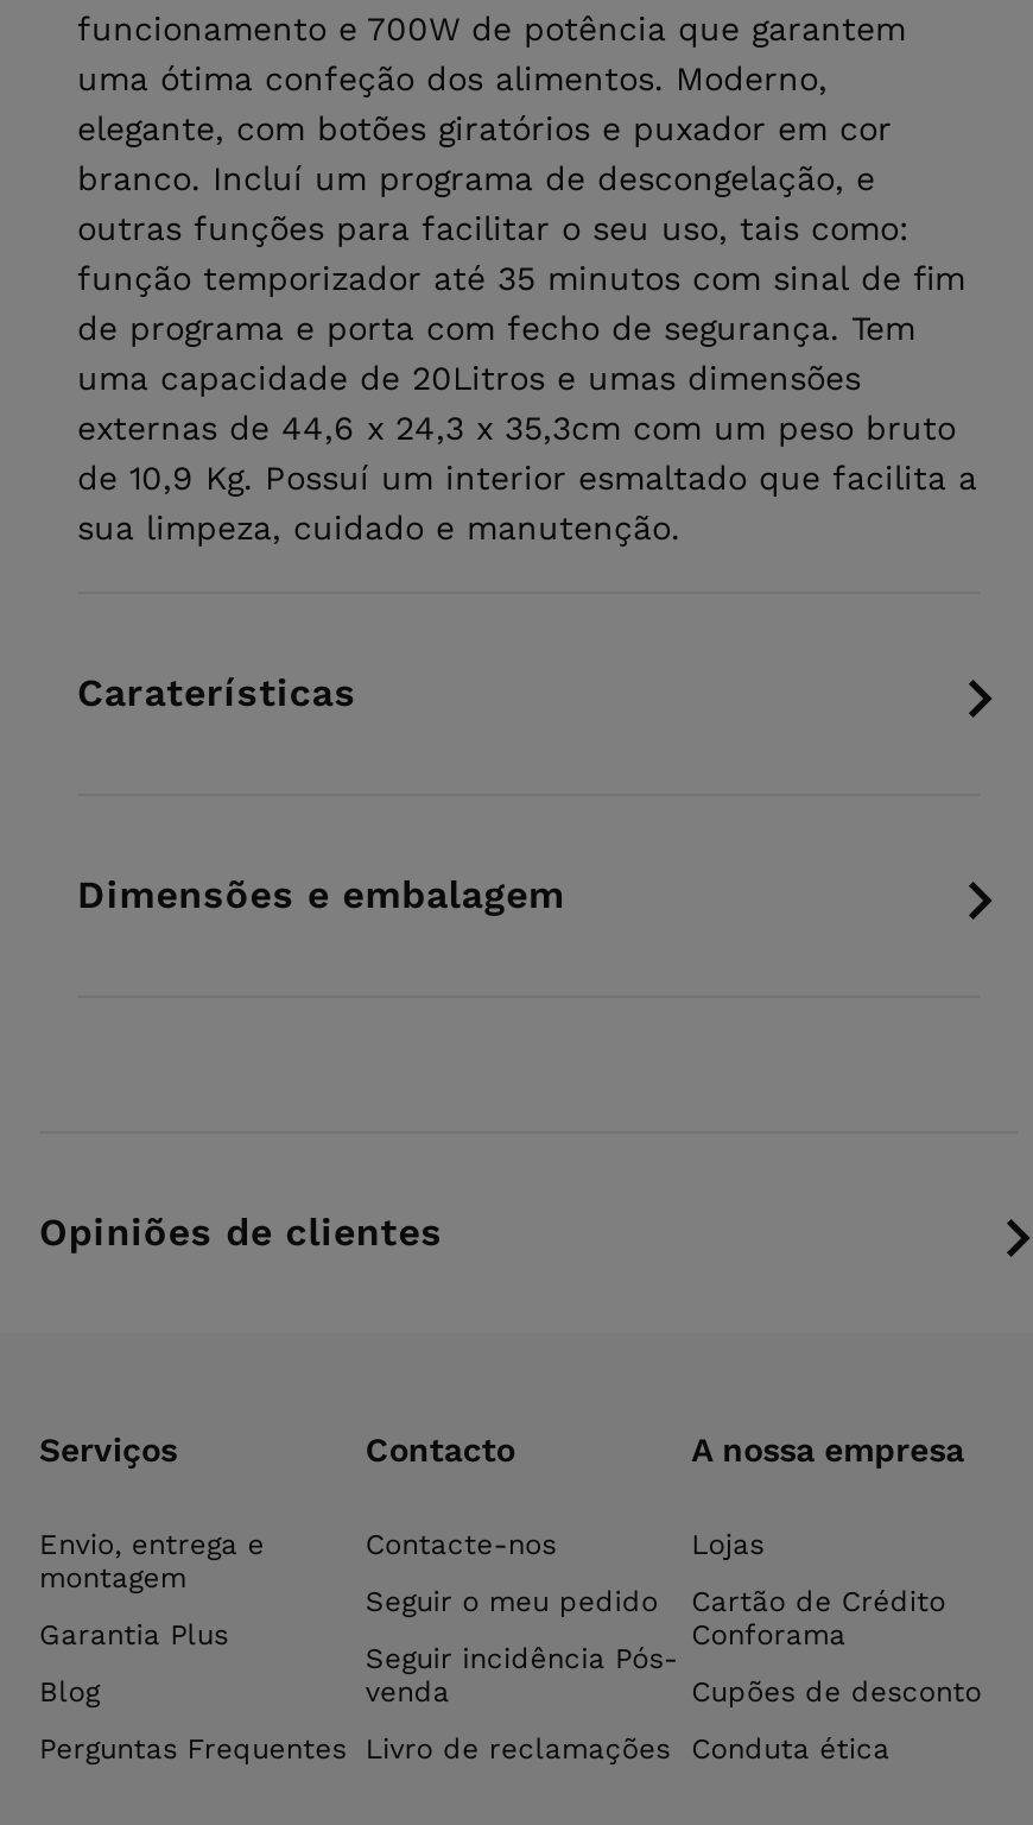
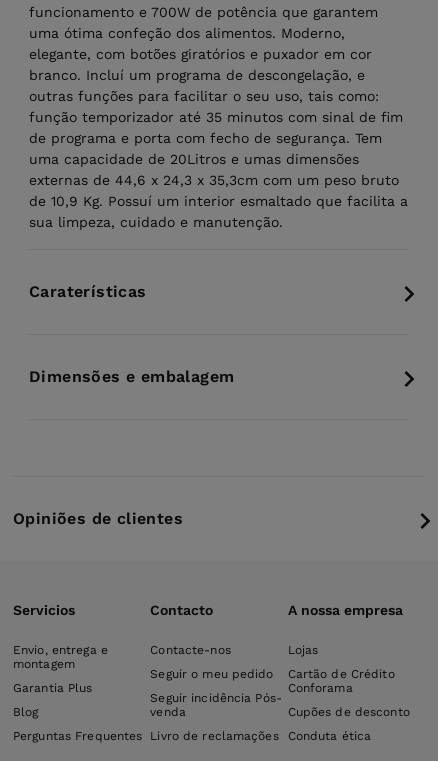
[39,1431,177,1469] Serviços -> [13,602,75,618] Servicios

